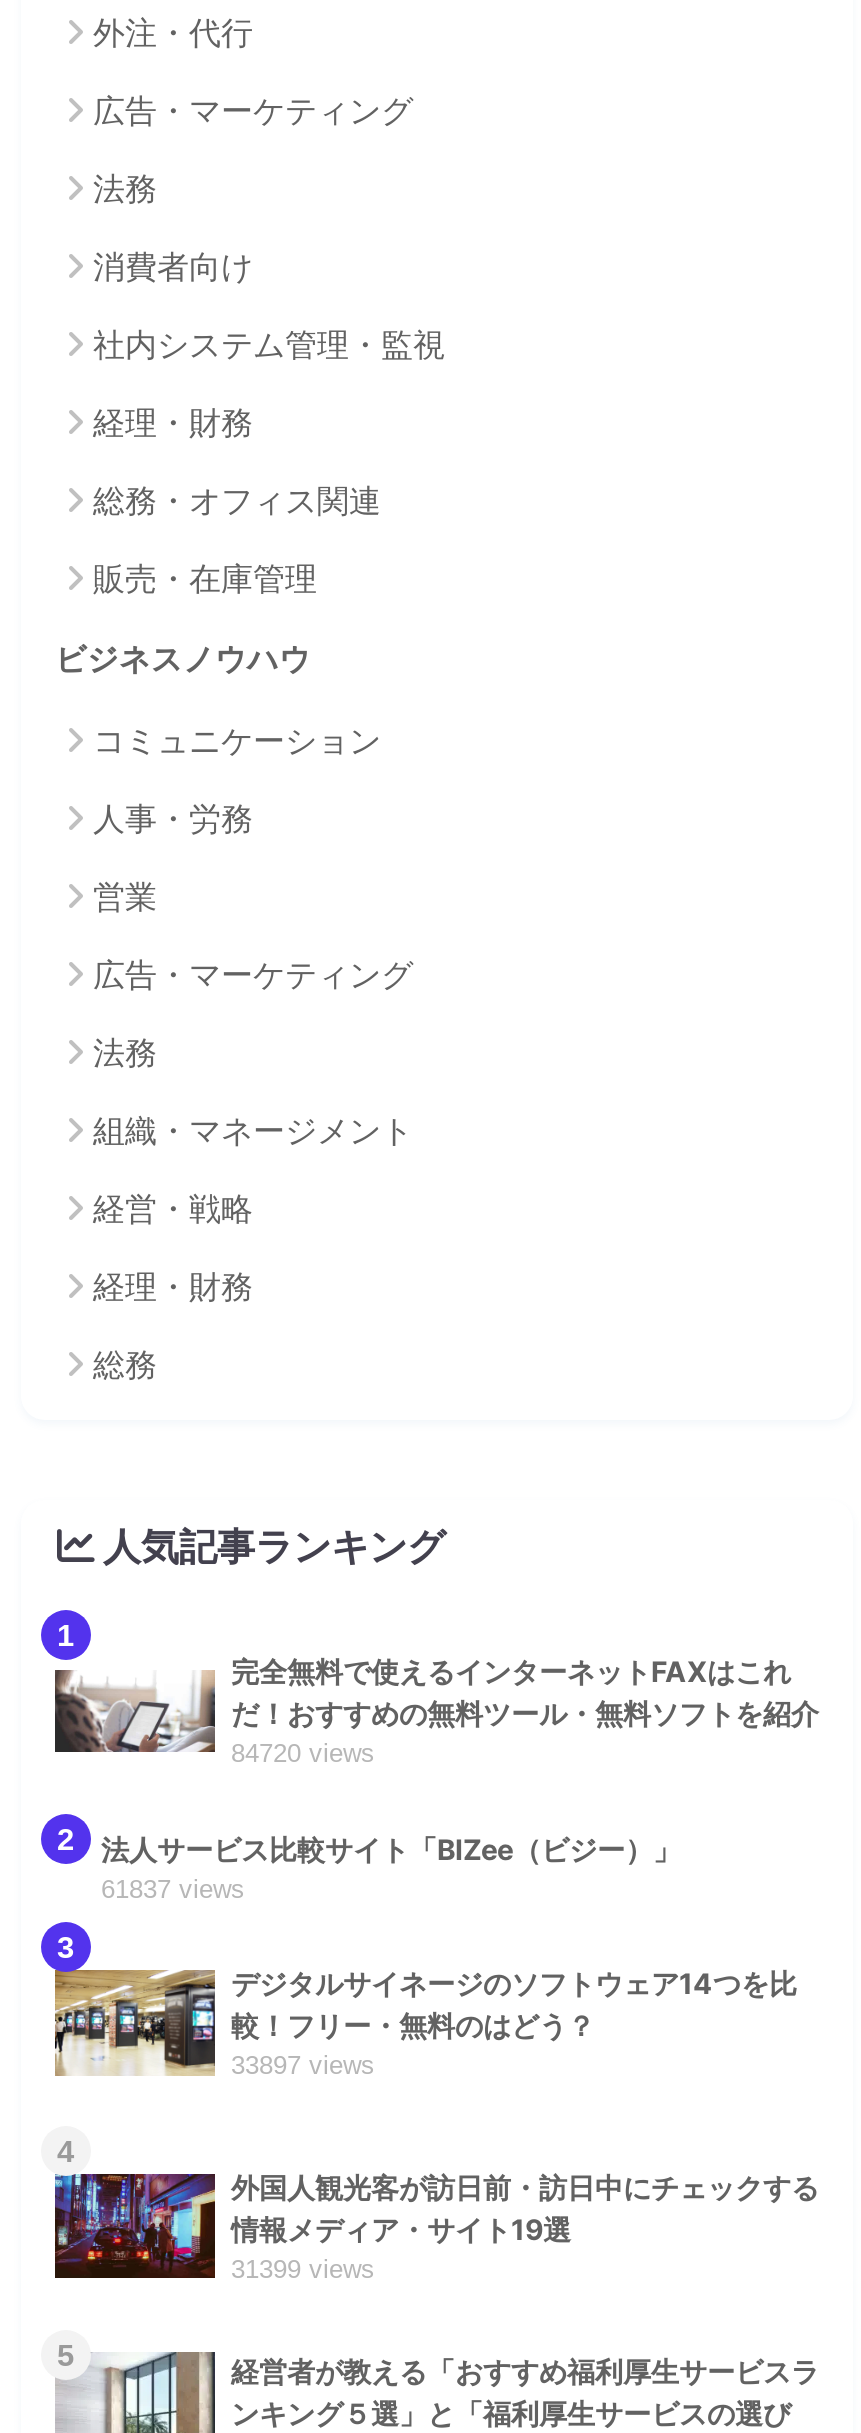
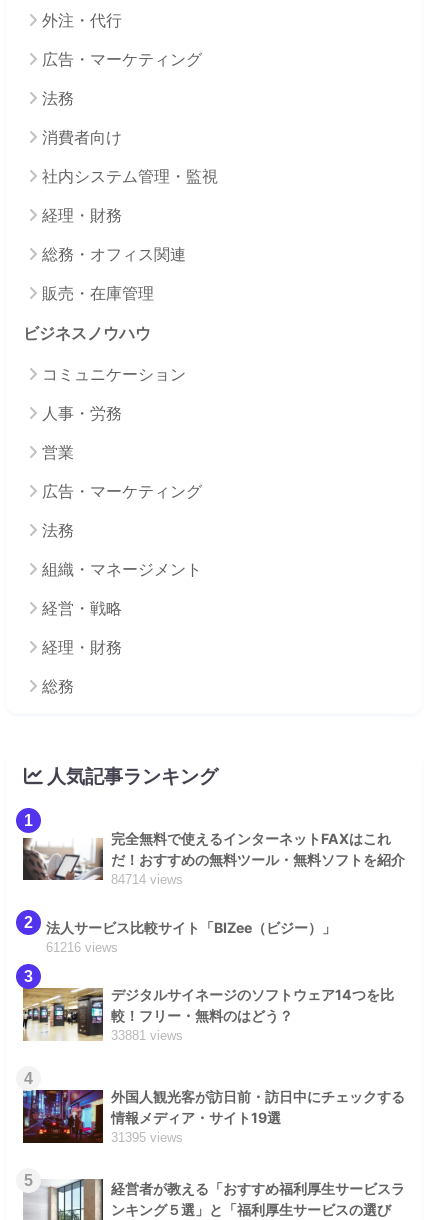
[231,1737,375,1767] 84720 views -> [111,872,183,887] 84714 views
[101,1873,245,1903] 61837 views -> [46,940,118,955] 61216 views
[231,2049,375,2079] 33897 views -> [111,1028,183,1043] 33881 views
[231,2253,375,2283] 31399 views -> [111,1130,183,1145] 31395 views

